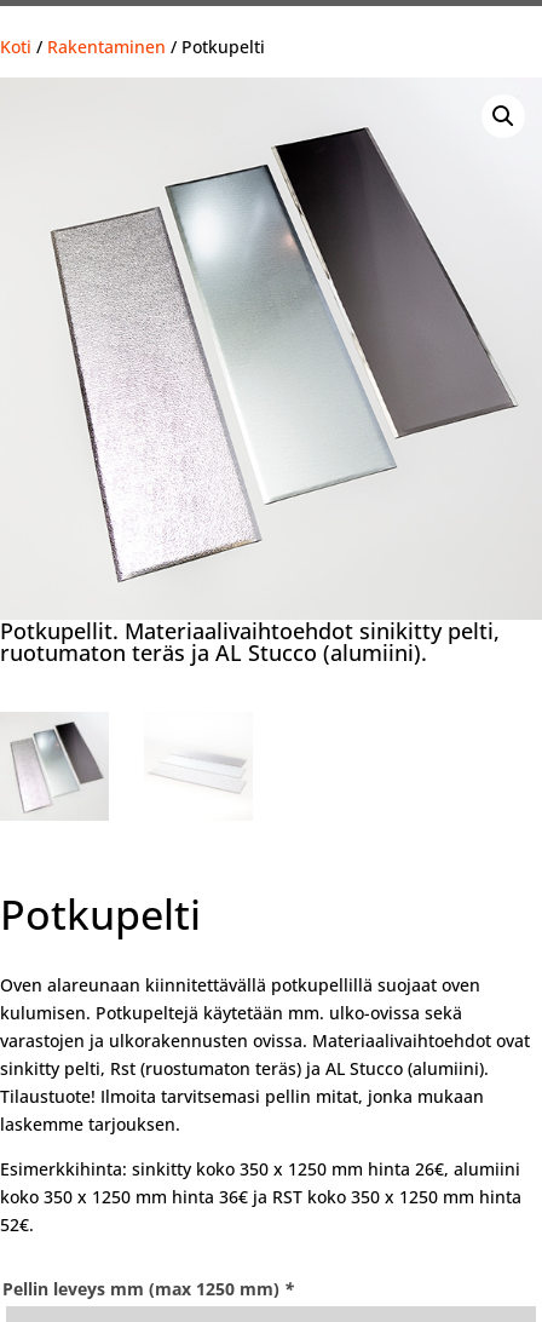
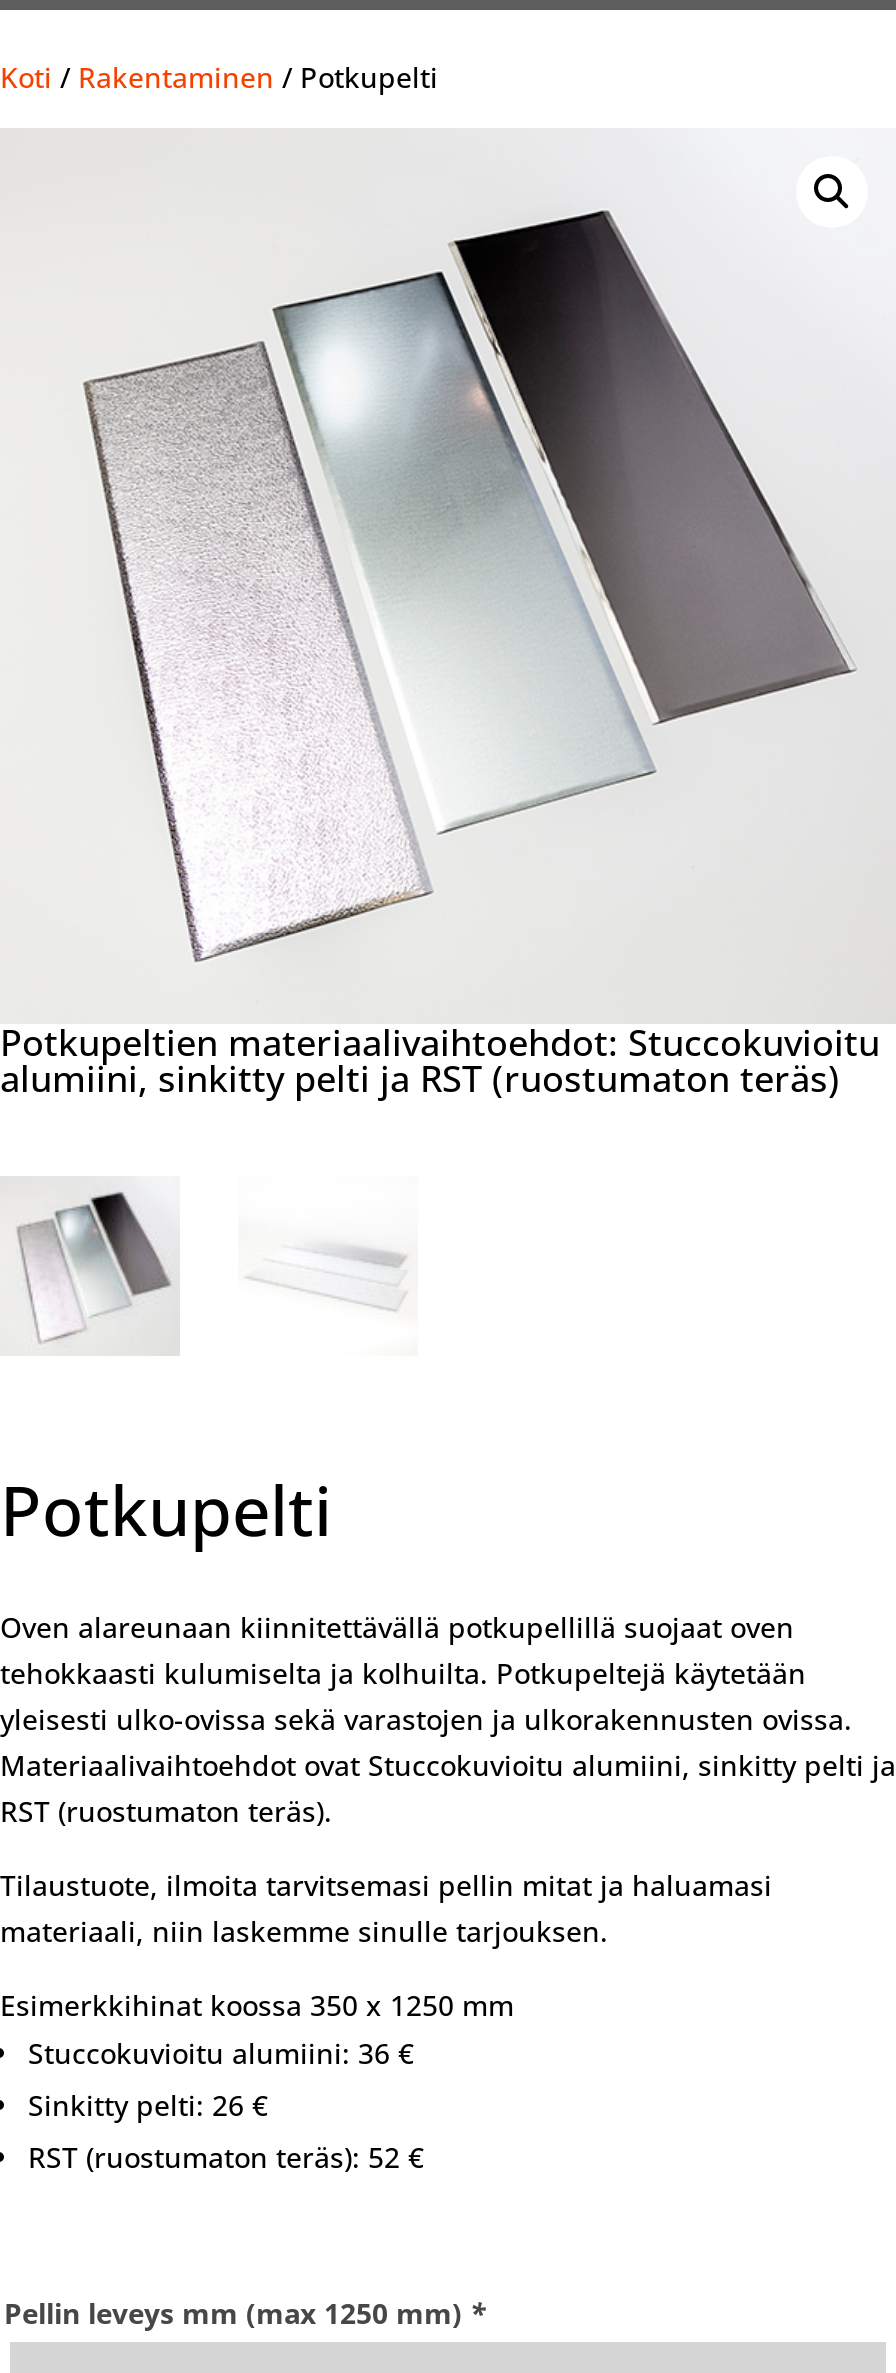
[0,617,500,668] Potkupellit. Materiaalivaihtoehdot sinikitty pelti, | ruotumaton teräs ja AL Stucco (alumiini). -> [0,1019,880,1103] Potkupeltien materiaalivaihtoehdot: Stuccokuvioitu | alumiini, sinkitty pelti ja RST (ruostumaton teräs)
[0,1001,530,1236] kulumisen. Potkupeltejä käytetään mm. ulko-ovissa sekä | varastojen ja ulkorakennusten ovissa. Materiaalivaihtoehdot ovat | sinkitty pelti, Rst (ruostumaton teräs) ja AL Stucco (alumiini). | Tilaustuote! Ilmoita tarvitsemasi pellin mitat, jonka mukaan | laskemme tarjouksen. | Esimerkkihinta: sinkitty koko 350 x 1250 mm hinta 26€, alumiini | koko 350 x 1250 mm hinta 36€ ja RST koko 350 x 1250 mm hinta | 52€. -> [0,1653,896,2175] tehokkaasti kulumiselta ja kolhuilta. Potkupeltejä käytetään | yleisesti ulko-ovissa sekä varastojen ja ulkorakennusten ovissa. | Materiaalivaihtoehdot ovat Stuccokuvioitu alumiini, sinkitty pelti ja | RST (ruostumaton teräs). | Tilaustuote, ilmoita tarvitsemasi pellin mitat ja haluamasi | materiaali, niin laskemme sinulle tarjouksen. | Esimerkkihinat koossa 350 x 1250 mm | Stuccokuvioitu alumiini: 36 € | Sinkitty pelti: 26 € | RST (ruostumaton teräs): 52 €

